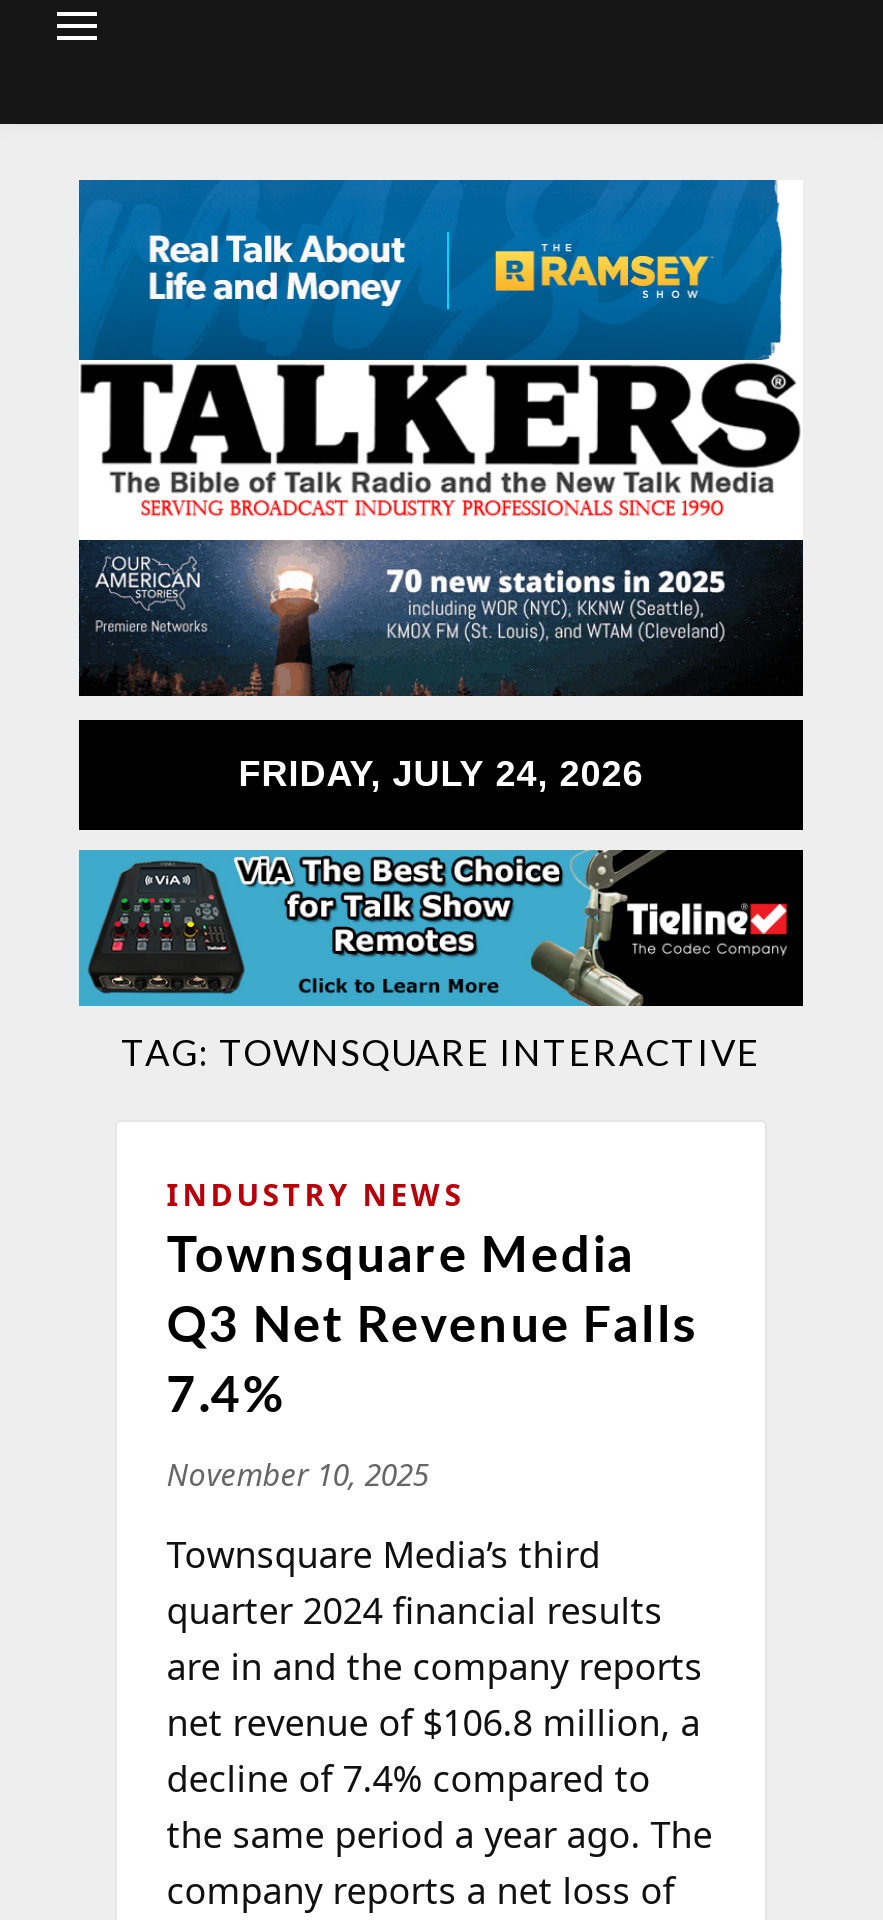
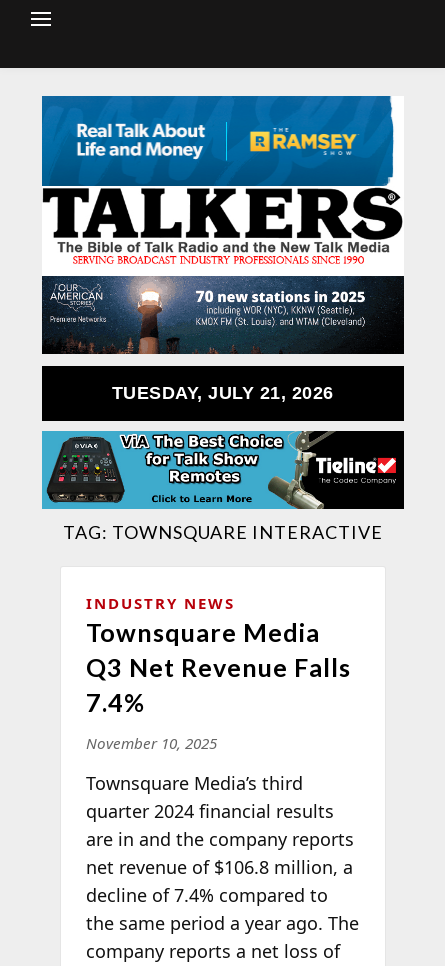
[238,754,643,794] FRIDAY, JULY 24, 2026 -> [112,383,334,403] TUESDAY, JULY 21, 2026

